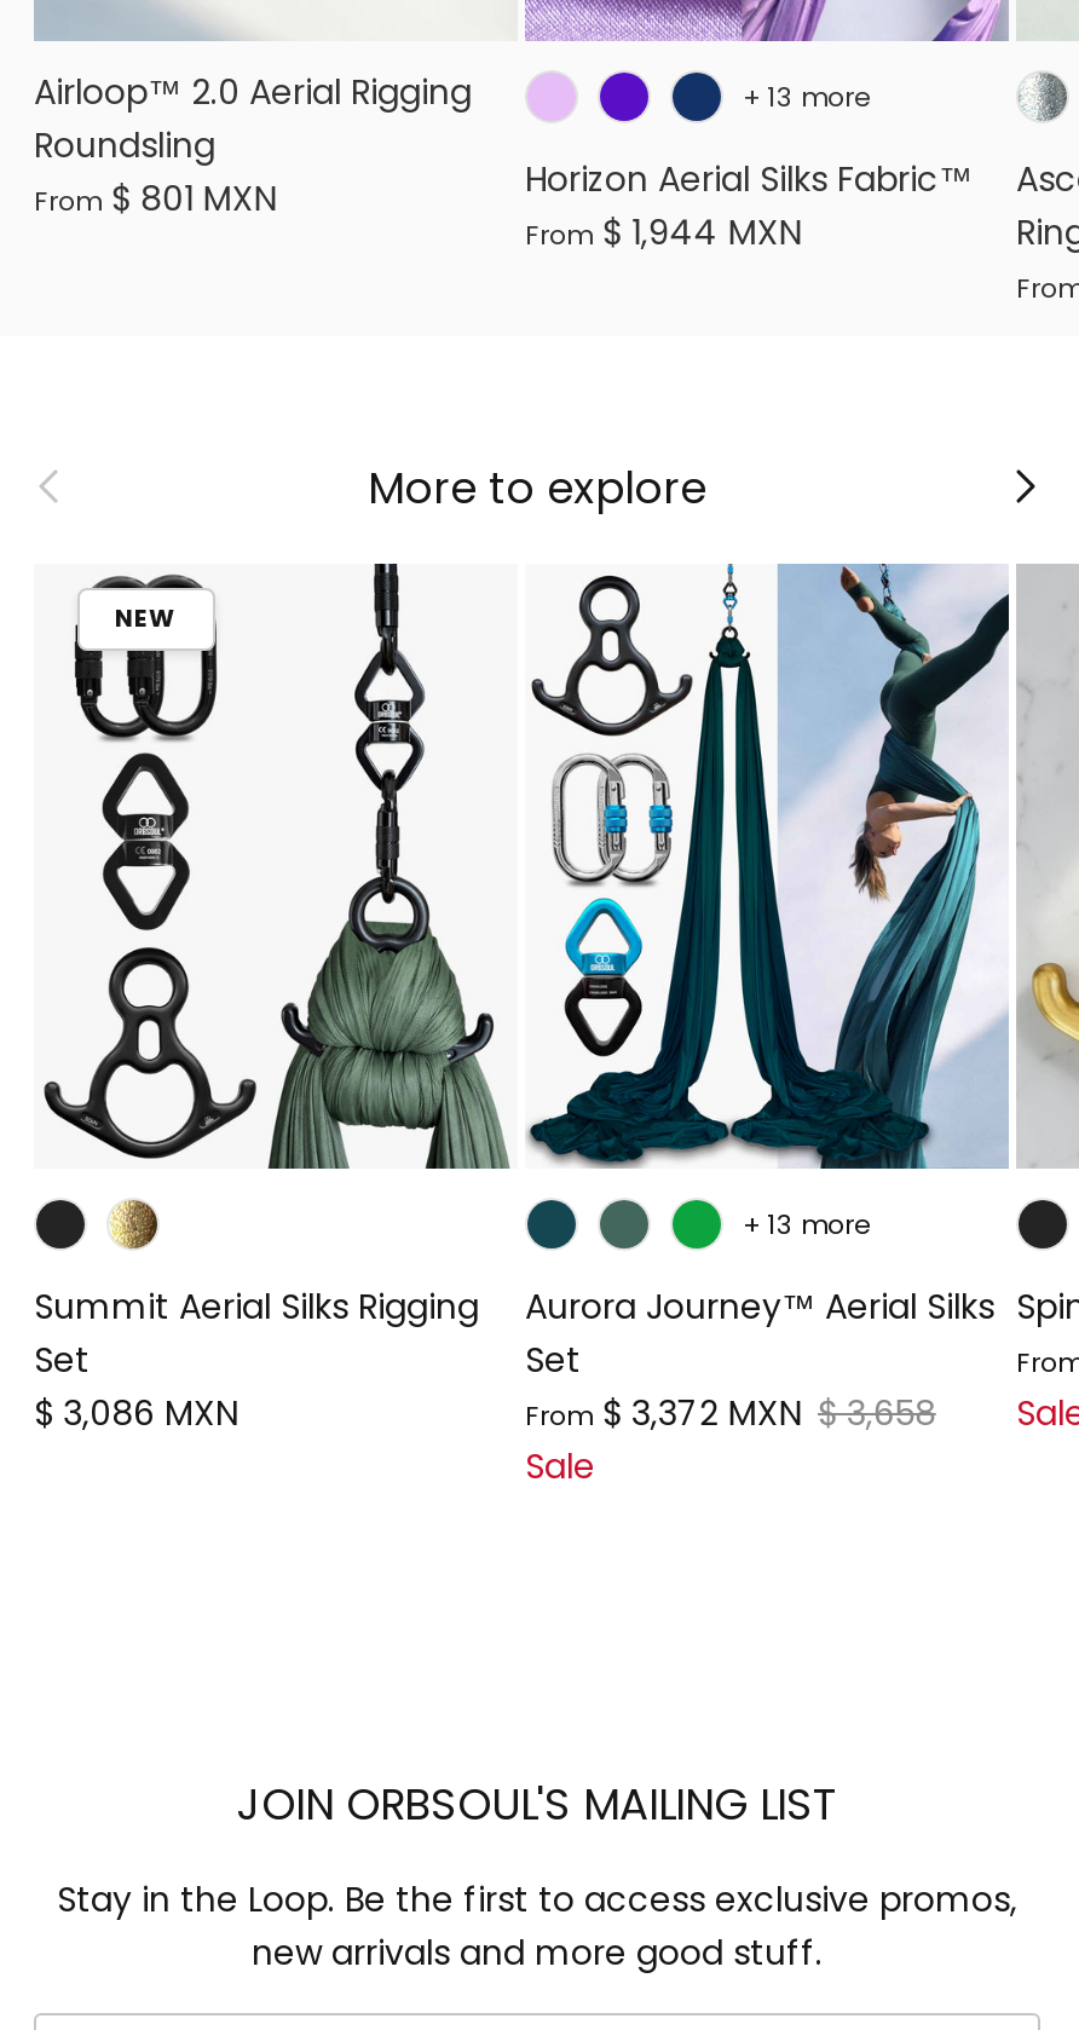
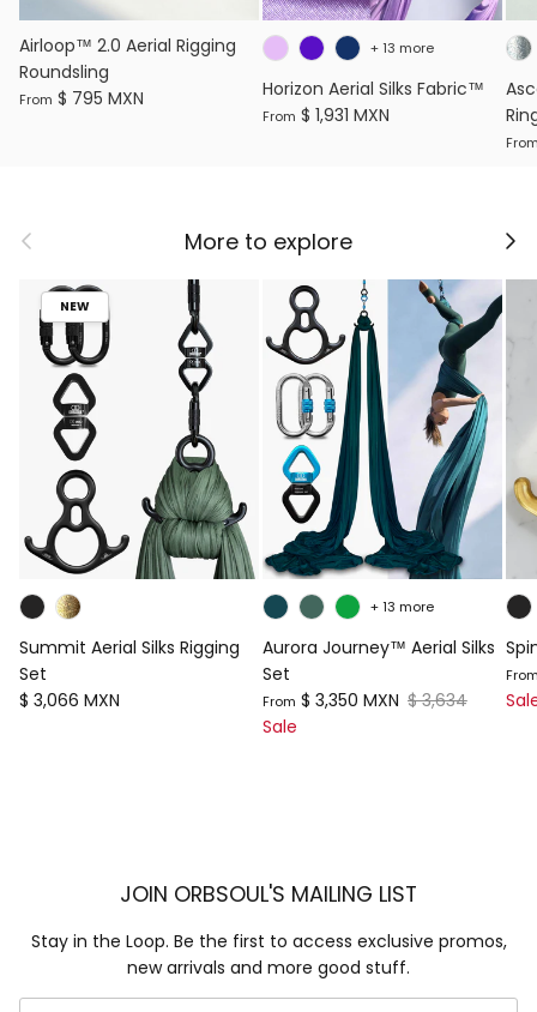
[34,175,275,223] From $ 801 MXN -> [19,87,144,111] From $ 795 MXN
[525,209,800,257] From $ 1,944 MXN -> [263,103,389,127] From $ 1,931 MXN
[34,1390,237,1438] $ 3,086 MXN -> [19,689,120,713] $ 3,066 MXN
[525,1390,936,1438] From $ 3,372 MXN $ 3,658 -> [263,689,467,713] From $ 3,350 MXN $ 3,634

